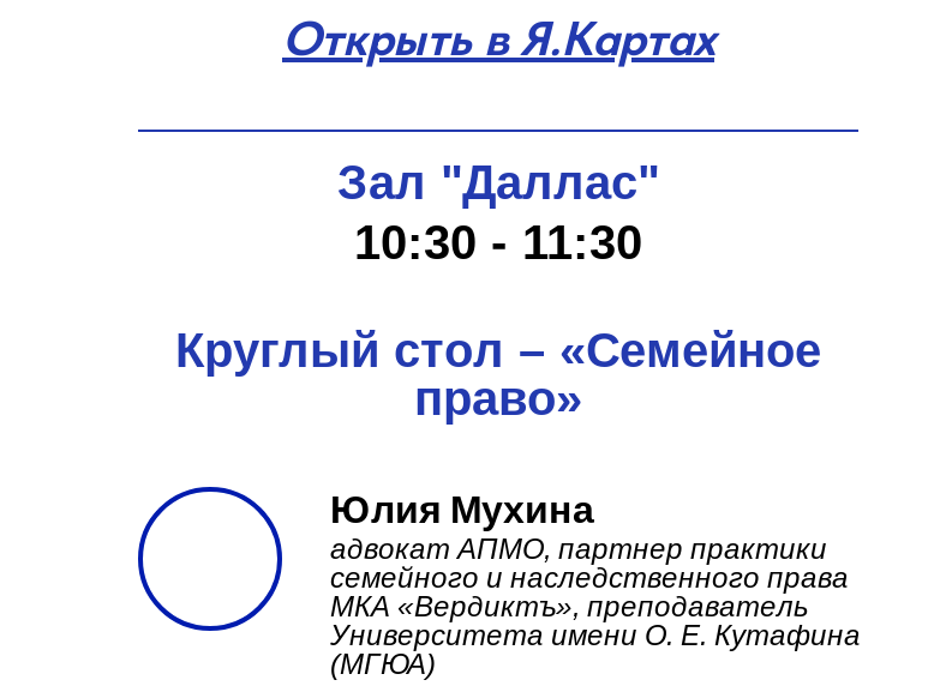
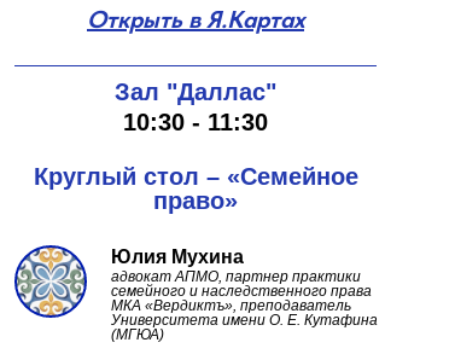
[143,492,277,626] [image] -> [16,246,86,317] [image]

